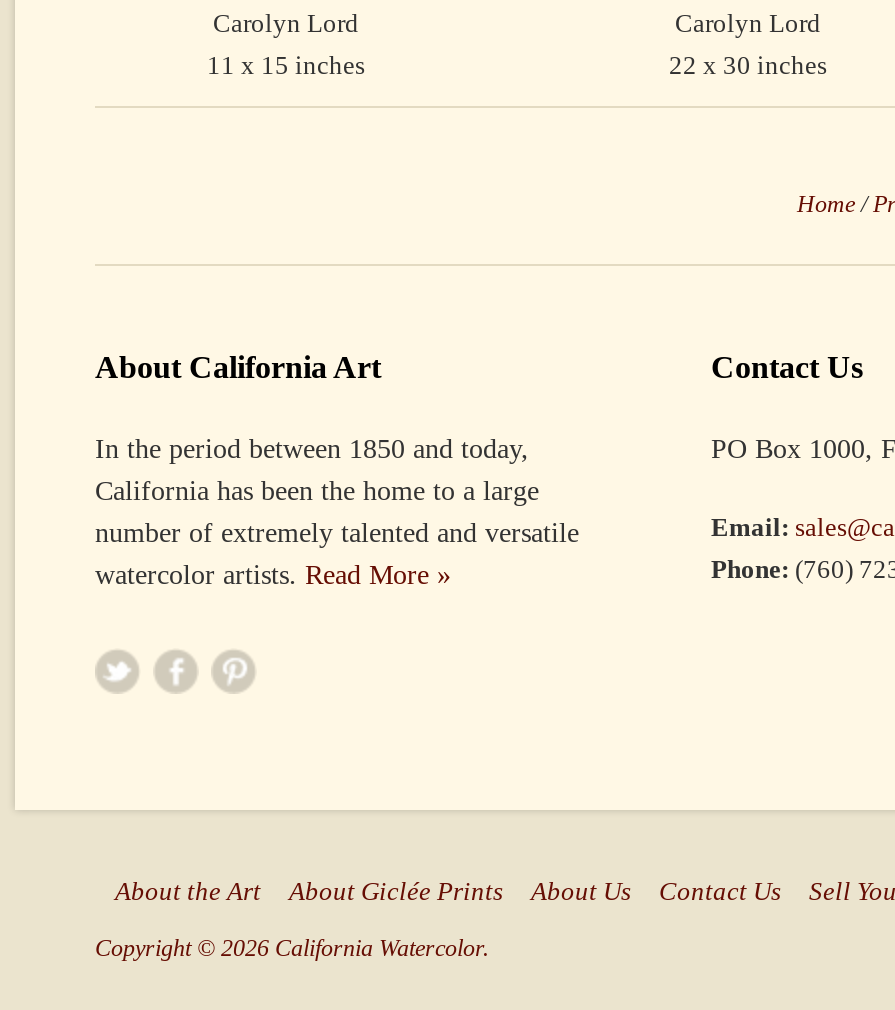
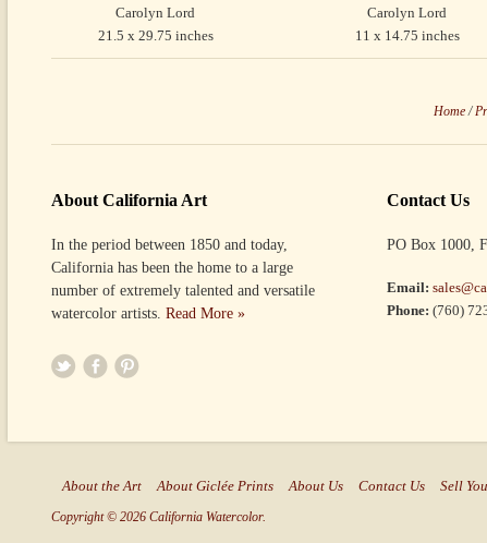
[207,51,365,81] 11 x 15 inches -> [98,28,213,44] 21.5 x 29.75 inches
[669,51,827,81] 22 x 30 inches -> [355,28,459,44] 11 x 14.75 inches

